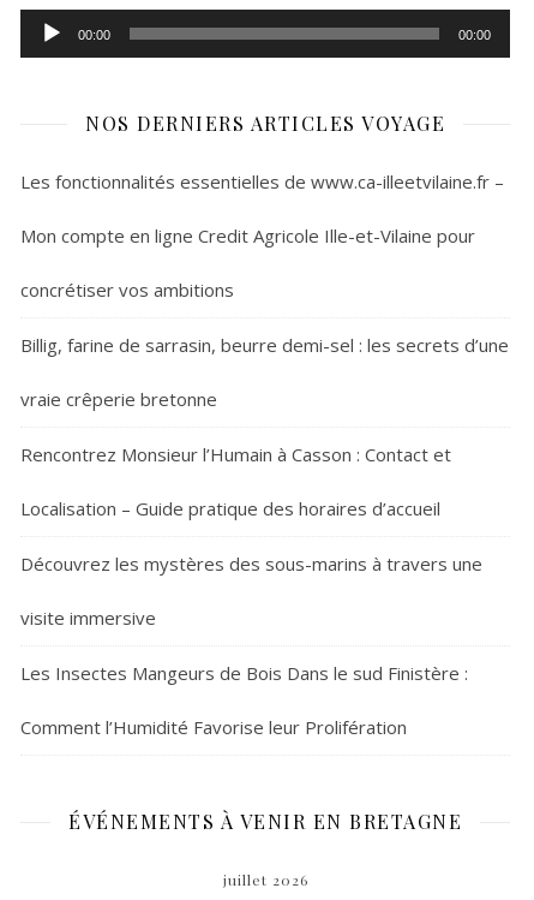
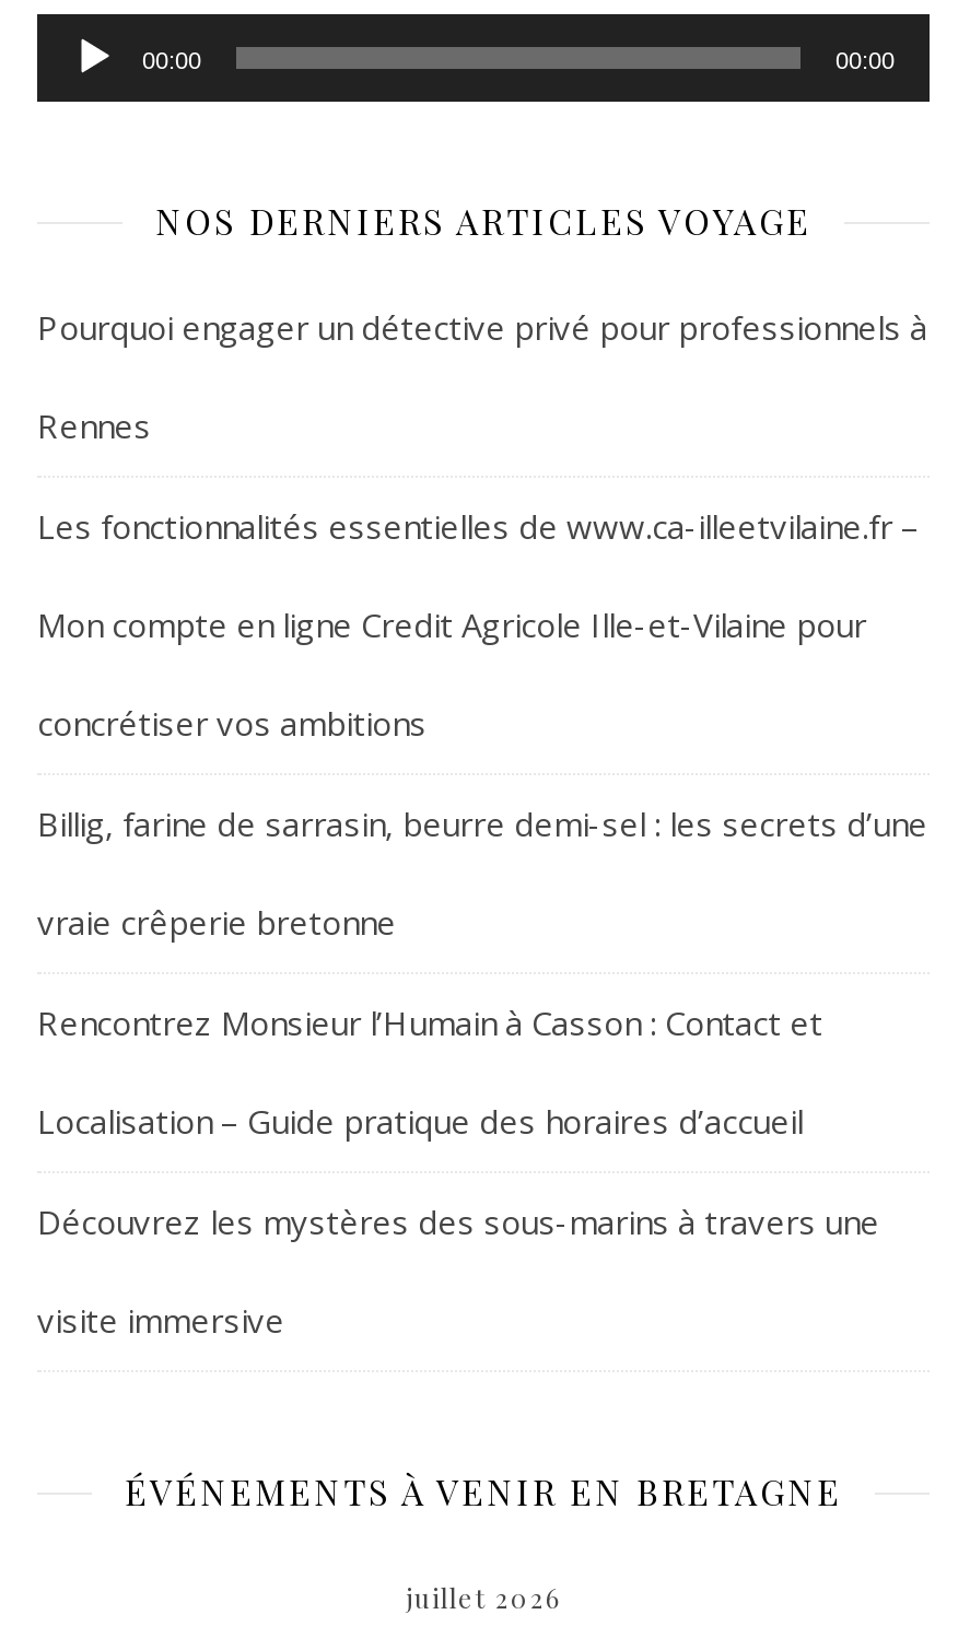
none -> [37,305,927,447] Pourquoi engager un détective privé pour professionnels à | Rennes
moved [20,169,509,630] -> [37,504,927,1342]: Les fonctionnalités essentielles de www.ca-illeetvilaine.fr – | Mon compte en ligne Credit Agricole Ille-et-Vilaine pour | concrétiser vos ambitions | ... | Découvrez les mystères des sous-marins à travers une | visite immersive
[20,661,468,739] Les Insectes Mangeurs de Bois Dans le sud Finistère : | Comment l’Humidité Favorise leur Prolifération -> none

